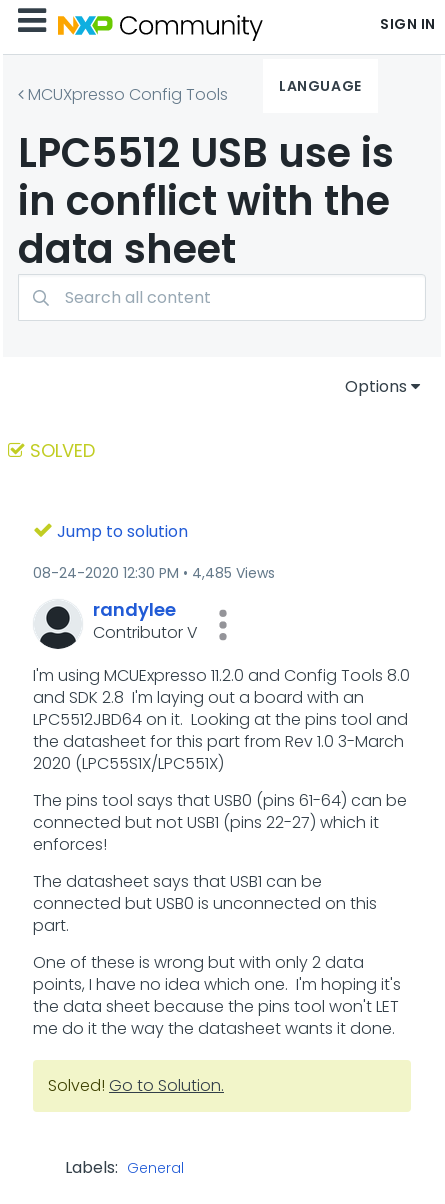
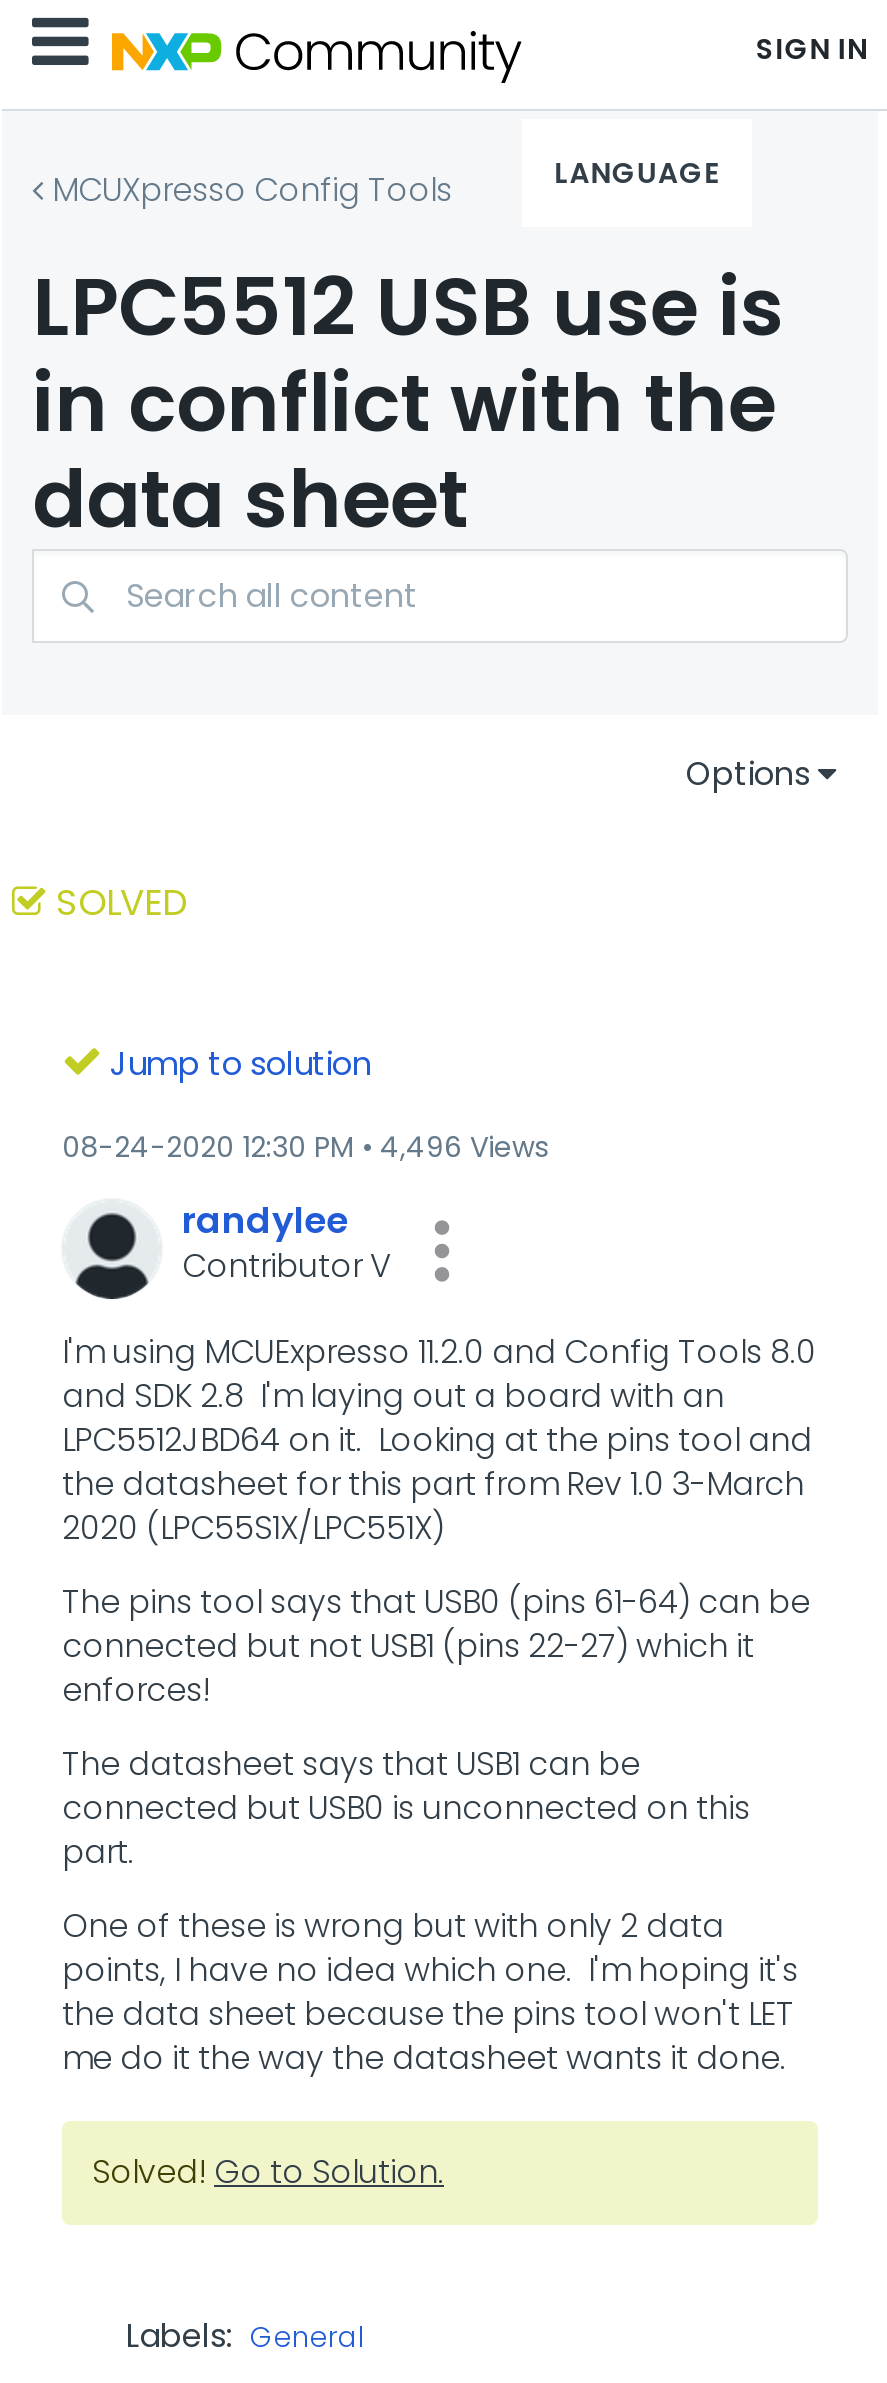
[33,563,275,583] 08-24-2020 12:30 PM 4,485 Views -> [62,1127,548,1167] 08-24-2020 12:30 PM 4,496 Views

